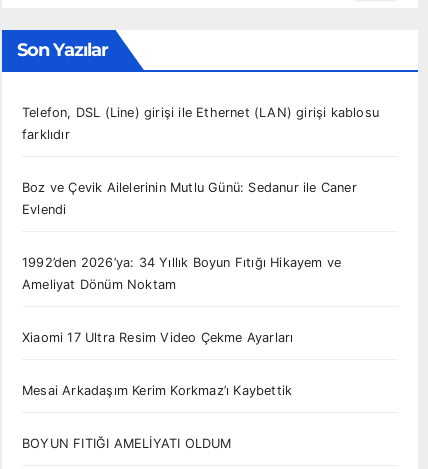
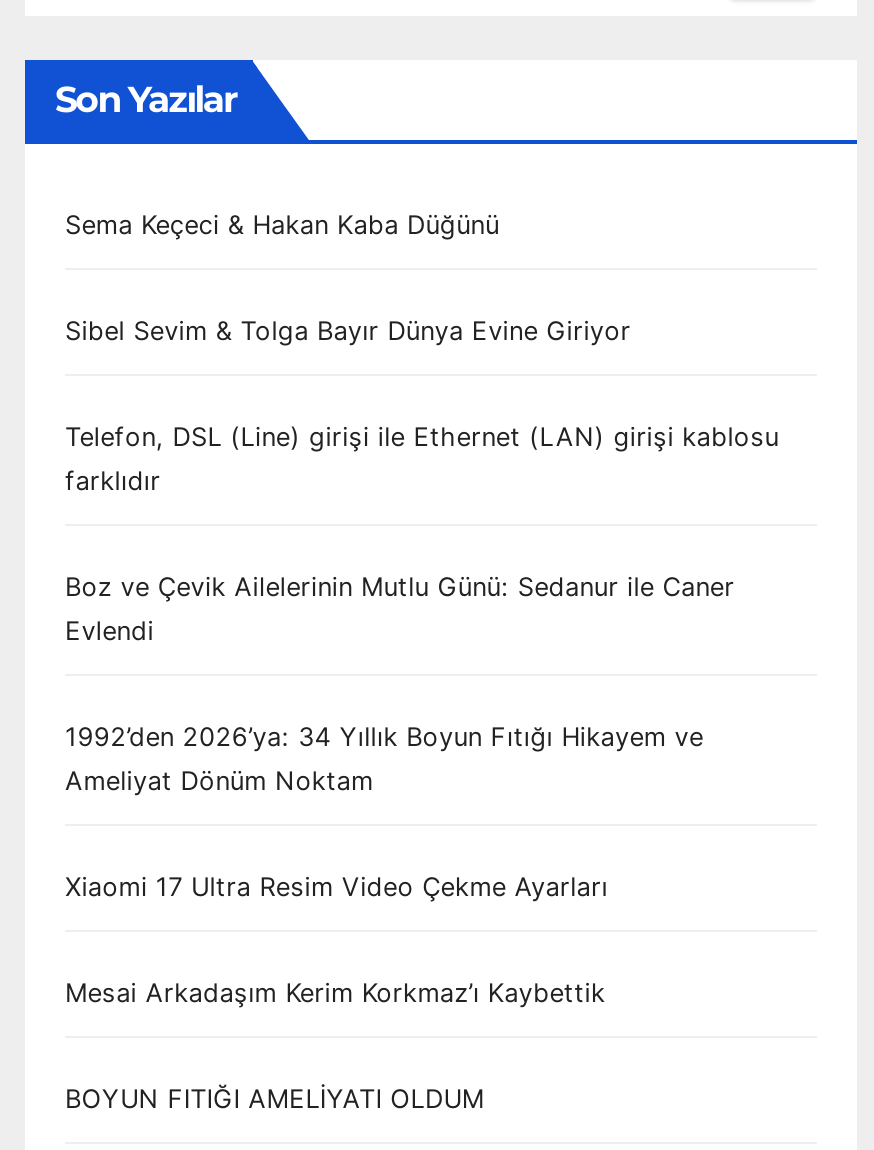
none -> [65,209,499,239] Sema Keçeci & Hakan Kaba Düğünü
none -> [65,315,631,345] Sibel Sevim & Tolga Bayır Dünya Evine Giriyor

